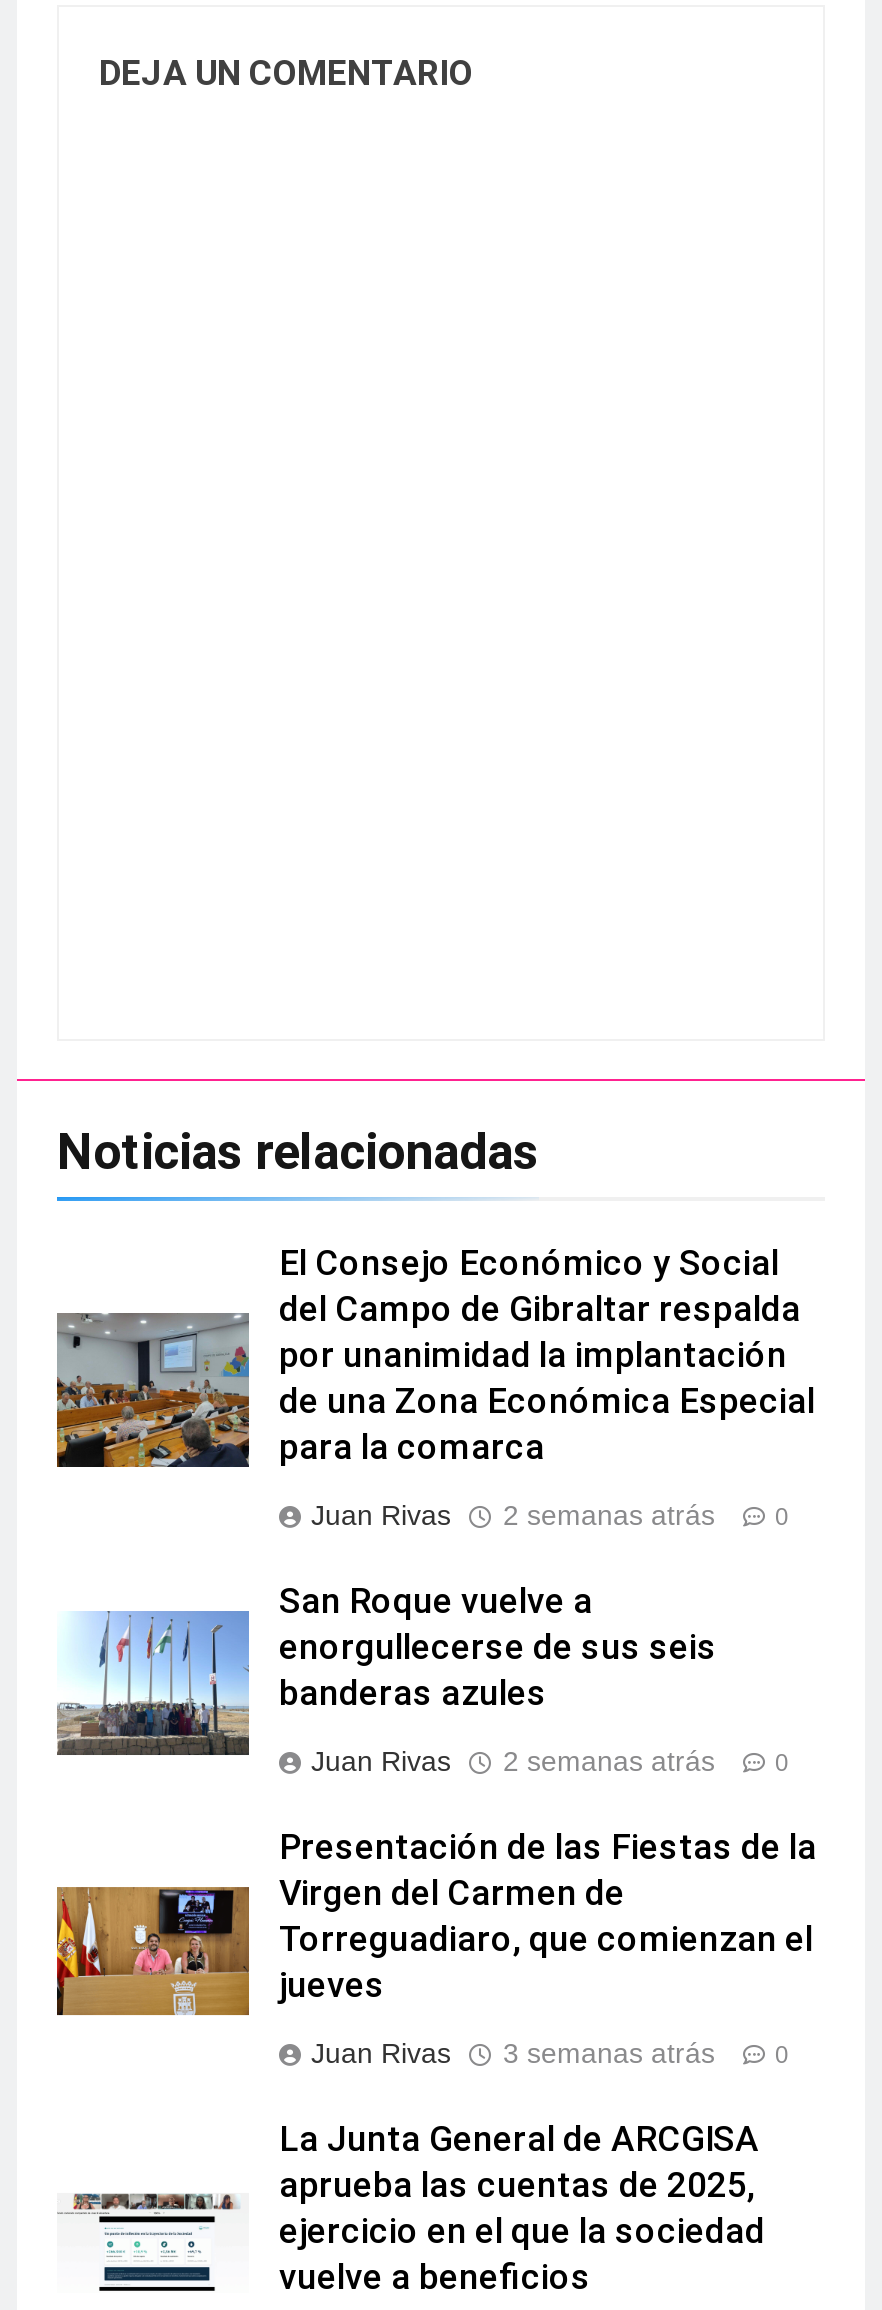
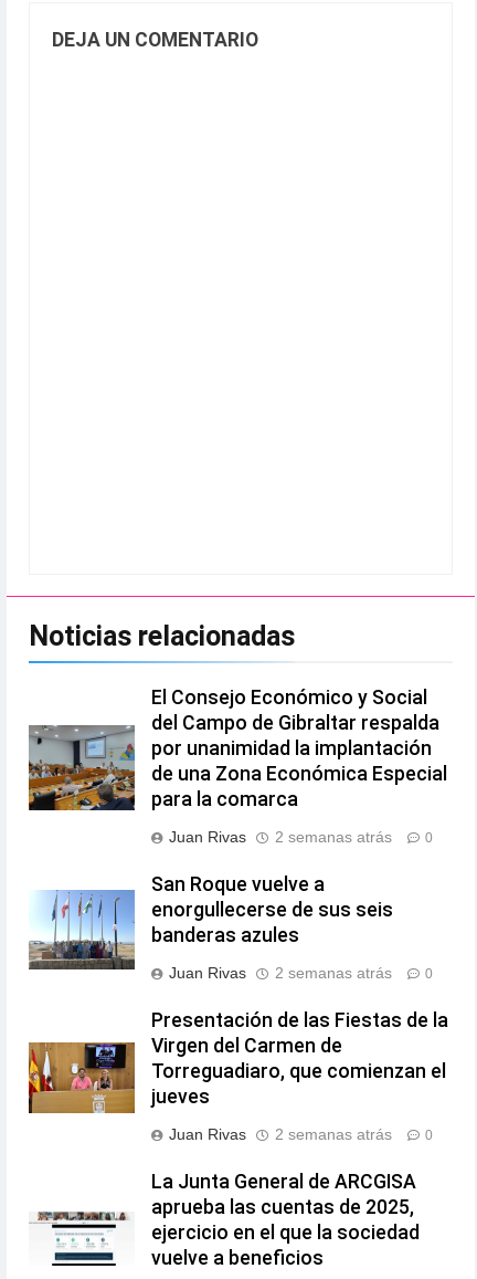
[503,2037,715,2069] 3 semanas atrás -> [275,1126,392,1143] 2 semanas atrás

